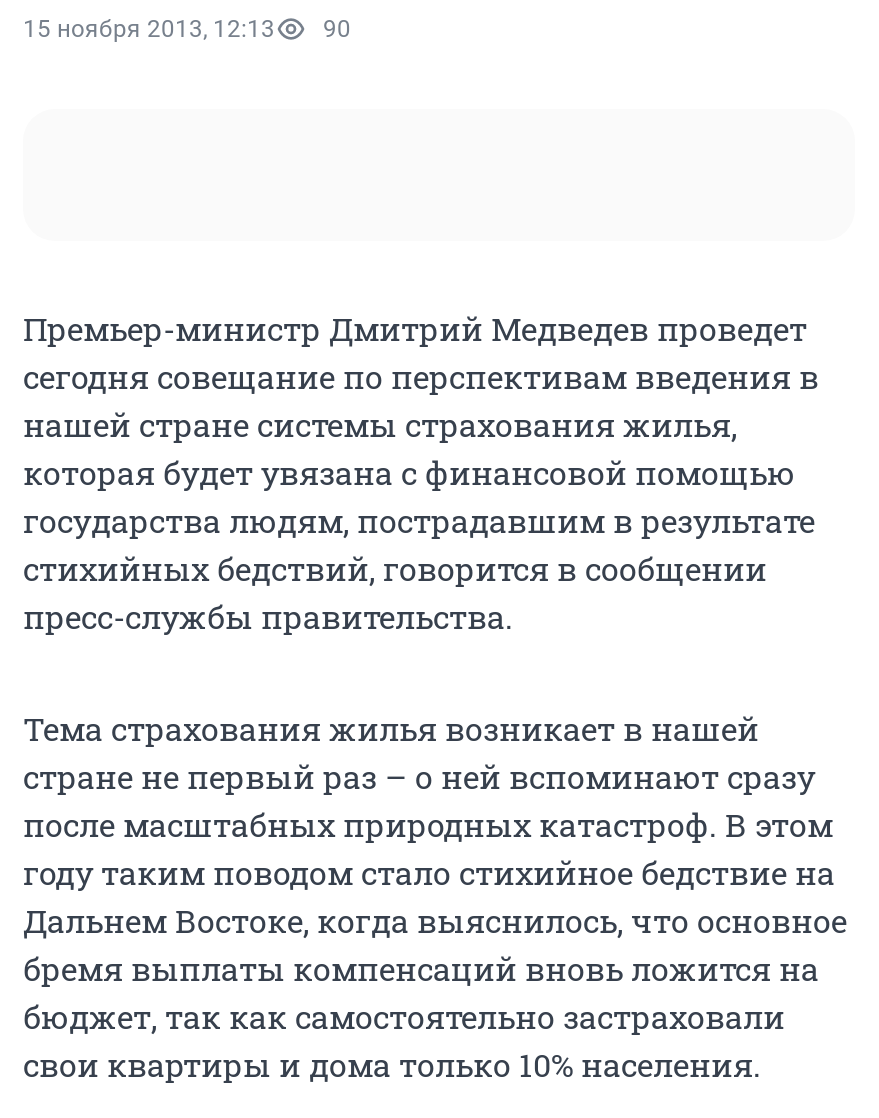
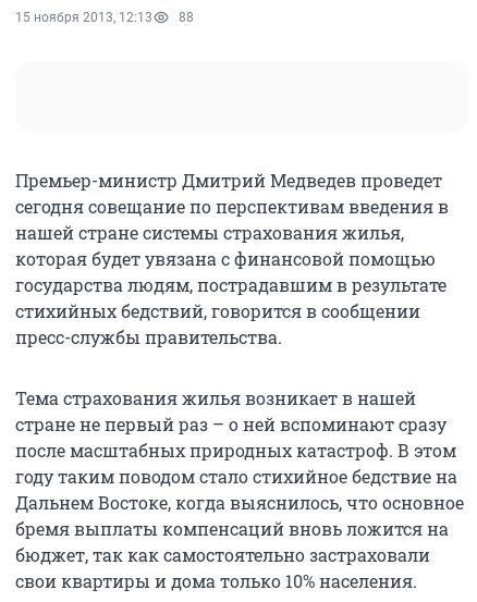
[23,15,351,43] 15 ноября 2013, 12:13 90 -> [15,10,194,25] 15 ноября 2013, 12:13 88

